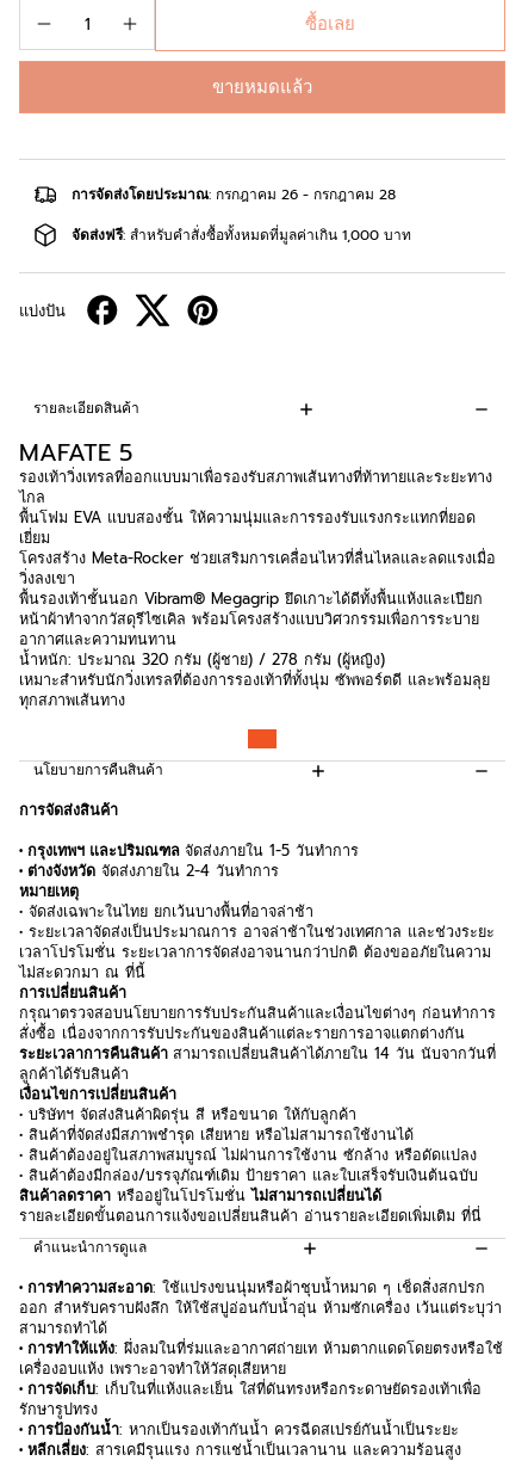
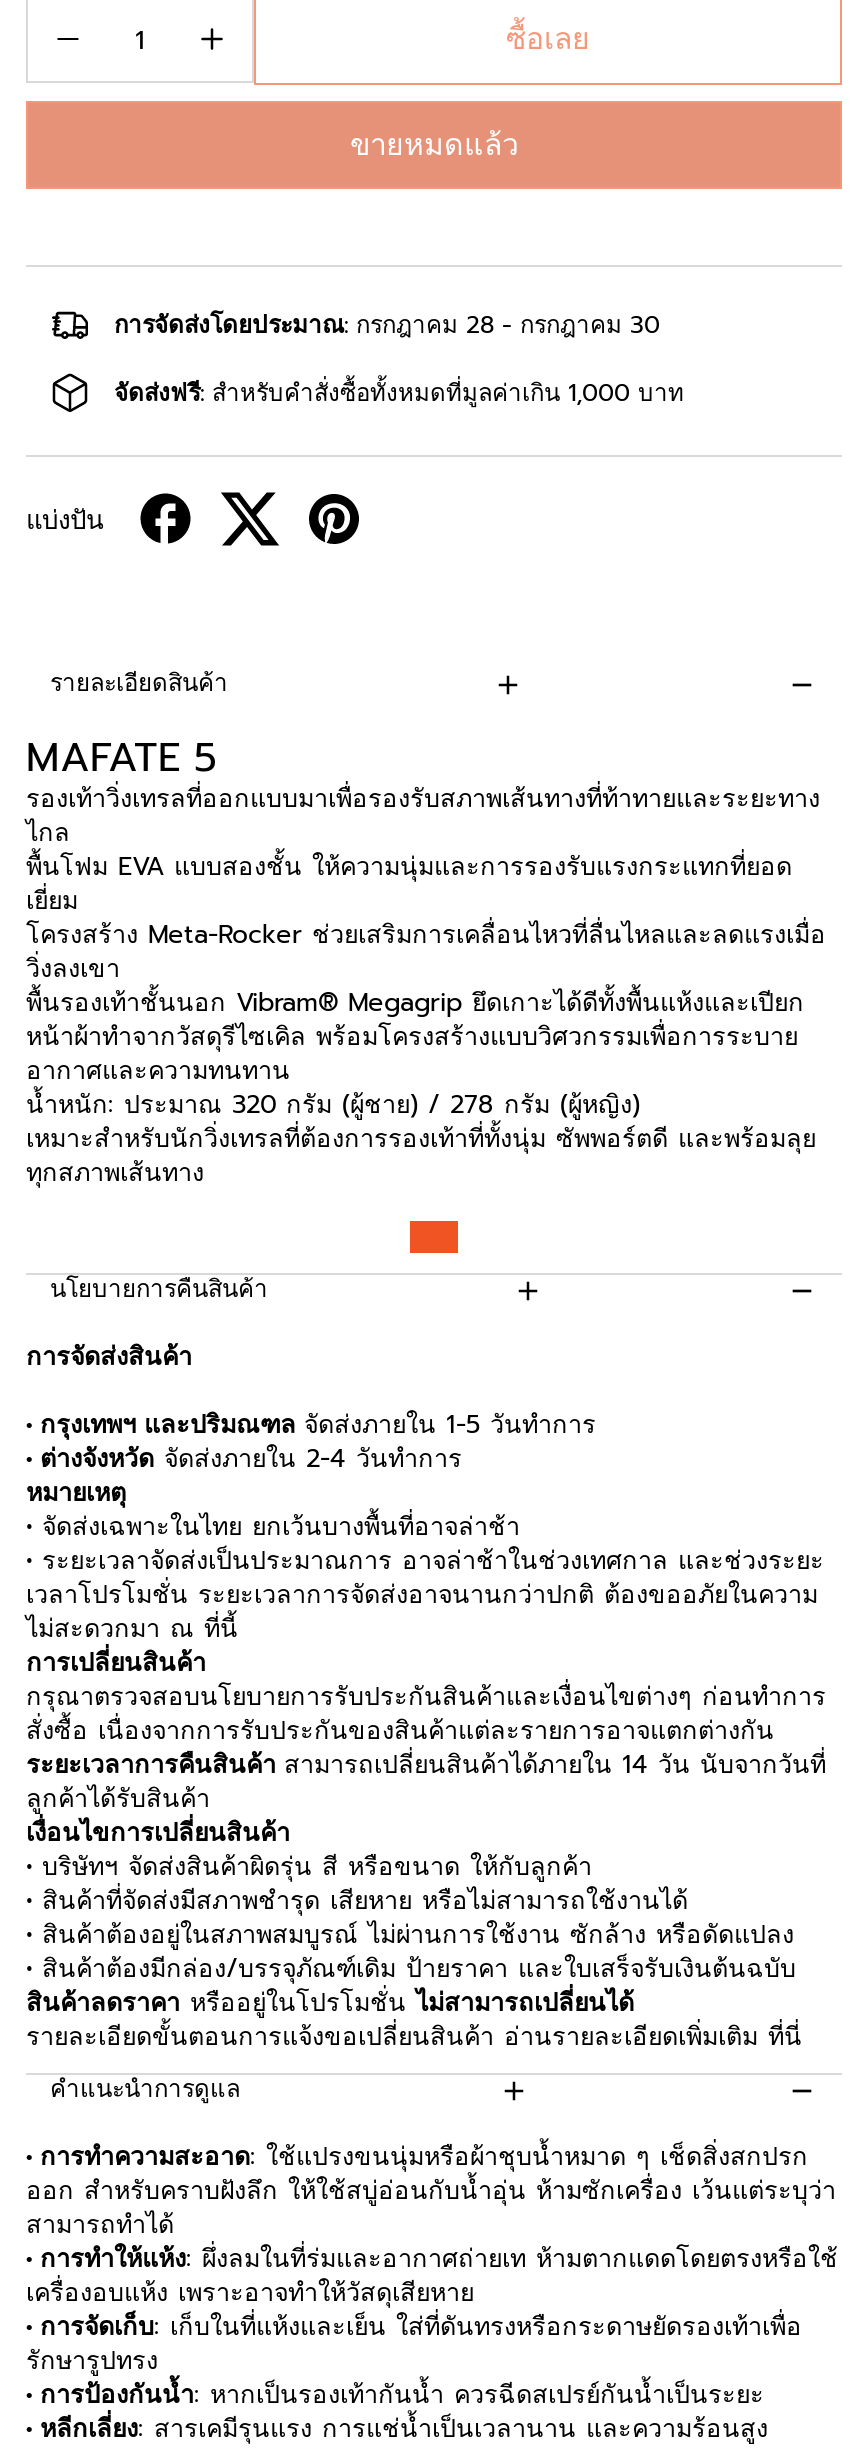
[72,184,396,206] การจัดส่งโดยประมาณ: กรกฎาคม 26 - กรกฎาคม 28 -> [114,307,660,343] การจัดส่งโดยประมาณ: กรกฎาคม 28 - กรกฎาคม 30

